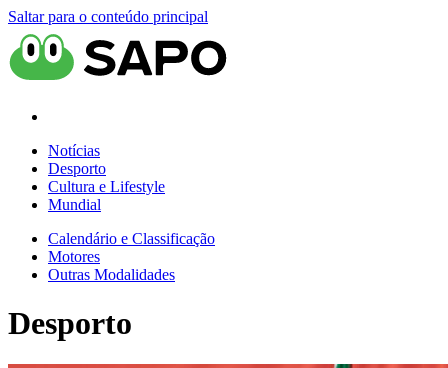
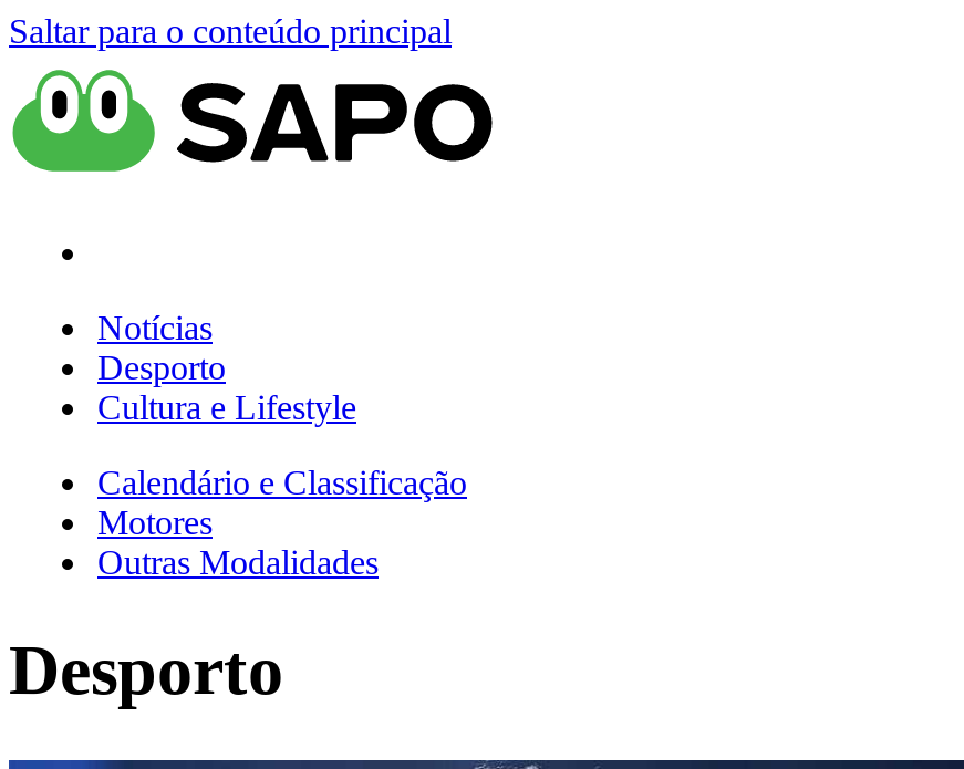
[48,196,101,213] Mundial -> none

